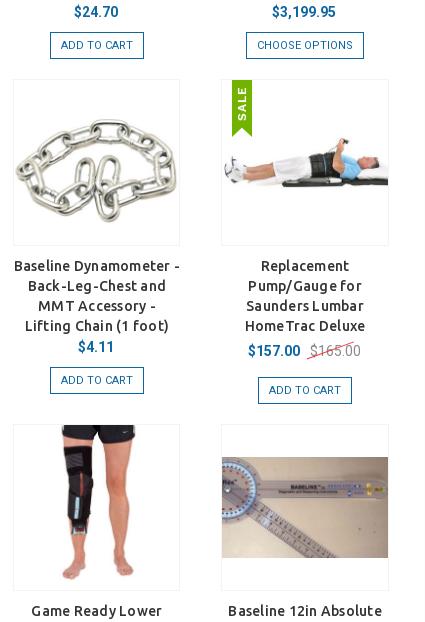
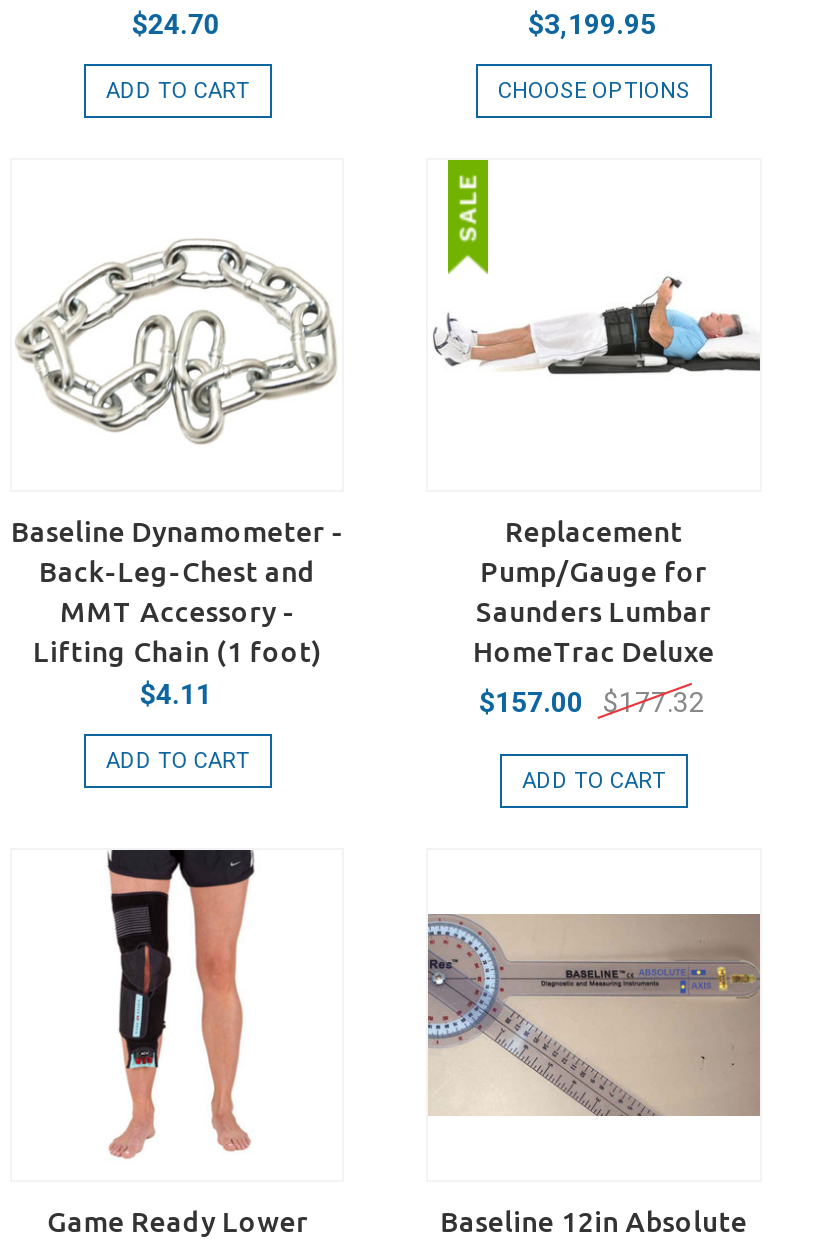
[247,343,360,359] $157.00 $165.00 -> [479,686,705,719] $157.00 $177.32

